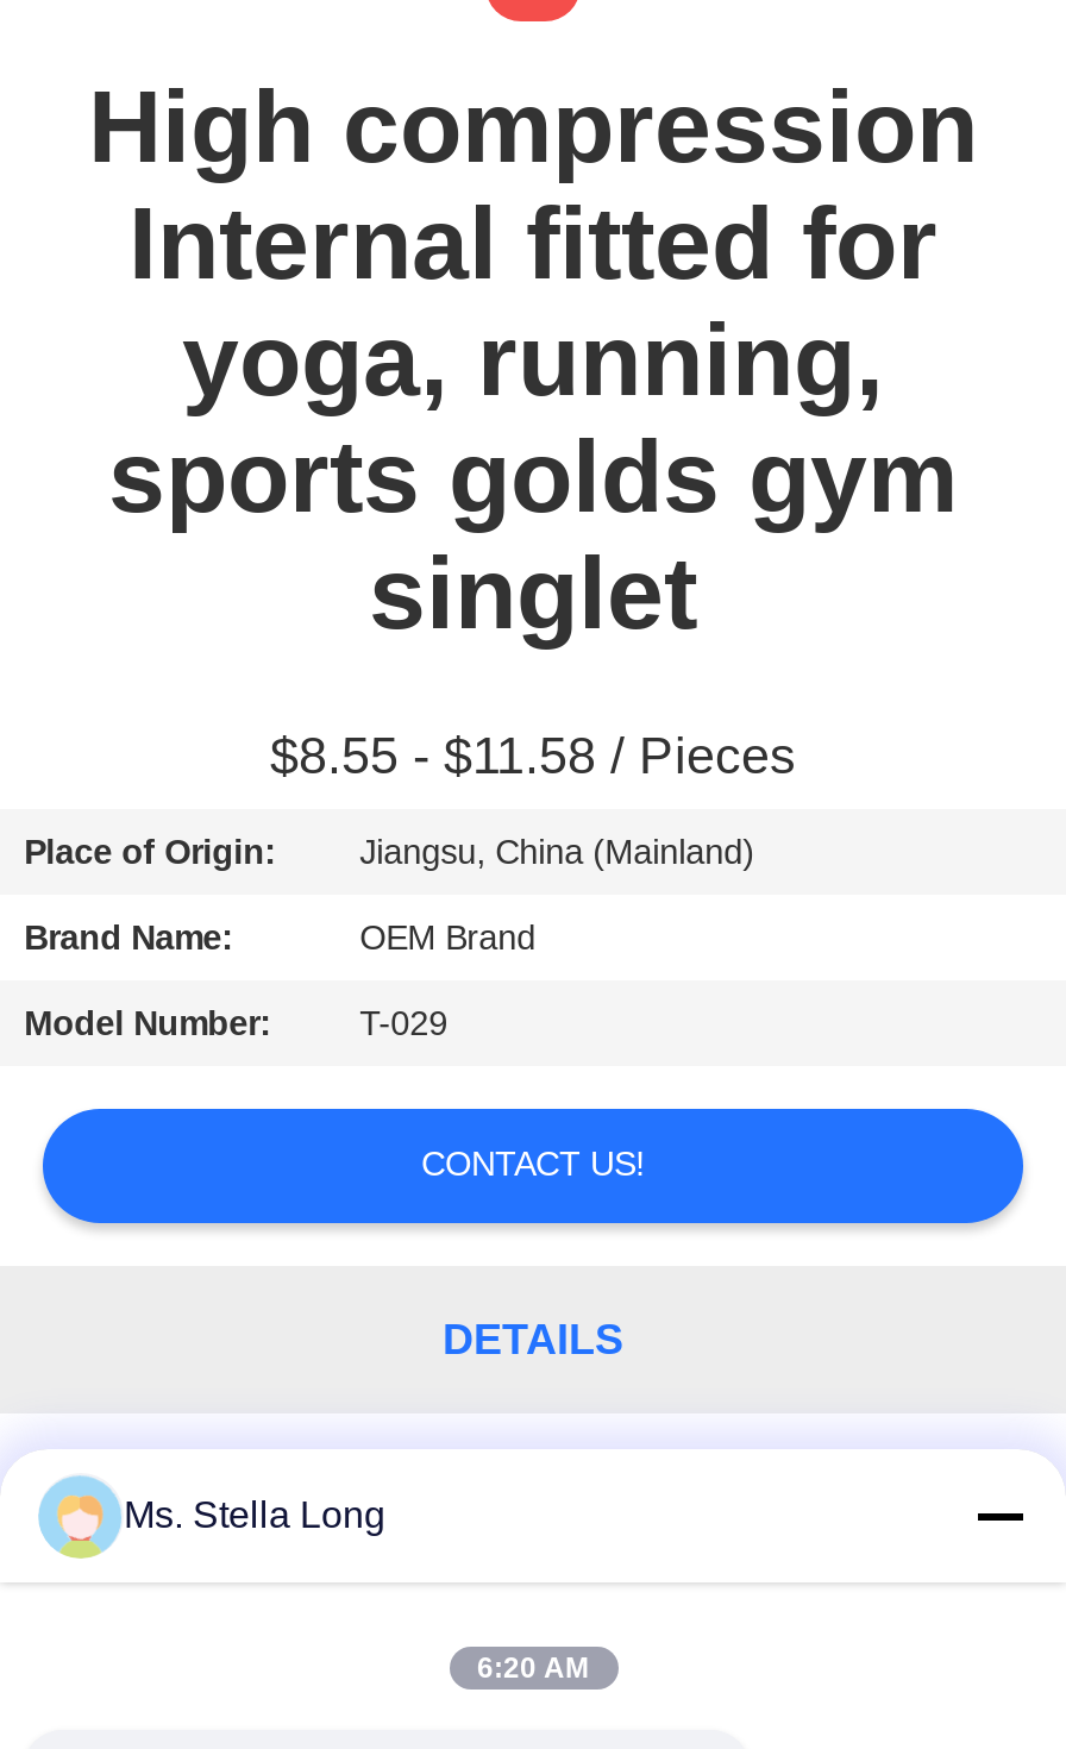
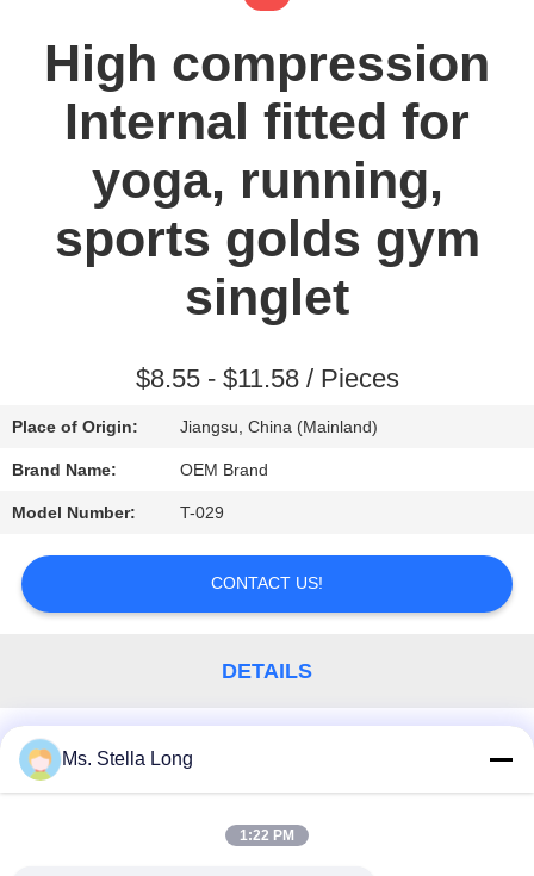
[477,1651,589,1685] 6:20 AM -> [240,827,294,844] 1:22 PM

